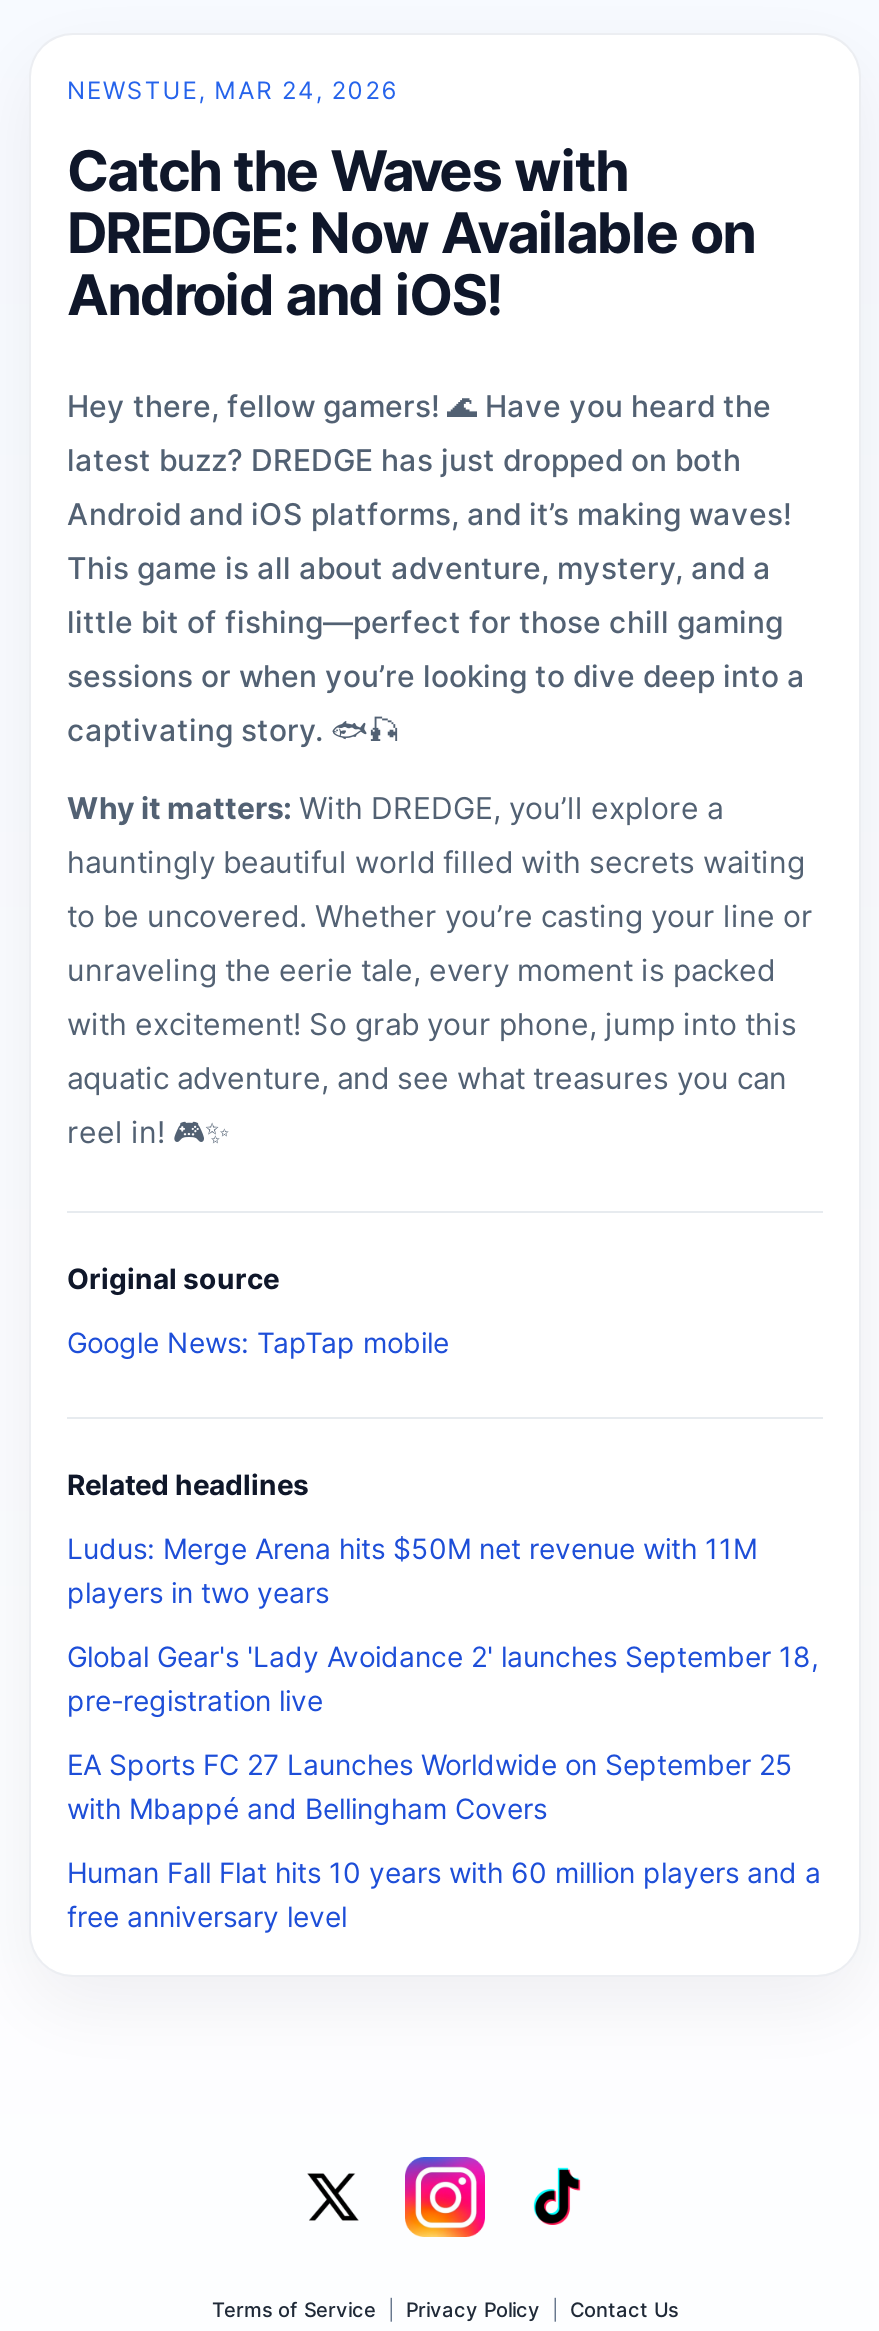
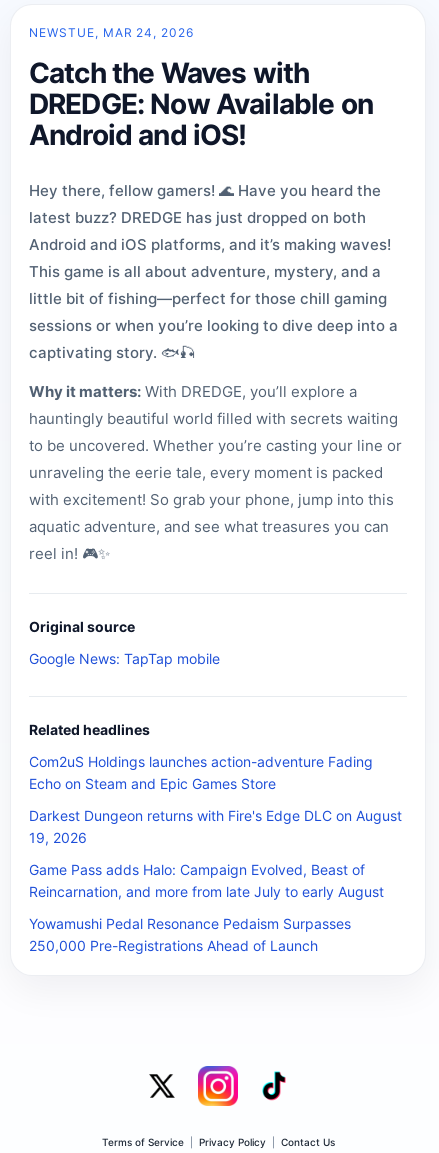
[67,1531,757,1609] Ludus: Merge Arena hits $50M net revenue with 11M | players in two years -> [29,753,373,792] Com2uS Holdings launches action-adventure Fading | Echo on Steam and Epic Games Store
[67,1639,819,1717] Global Gear's 'Lady Avoidance 2' launches September 18, | pre-registration live -> [29,807,402,846] Darkest Dungeon returns with Fire's Edge DLC on August | 19, 2026
[67,1747,793,1825] EA Sports FC 27 Launches Worldwide on September 25 | with Mbappé and Bellingham Covers -> [29,861,384,900] Game Pass adds Halo: Campaign Evolved, Beast of | Reincarnation, and more from late July to early August
[67,1855,821,1933] Human Fall Flat hits 10 years with 60 million players and a | free anniversary level -> [29,915,351,954] Yowamushi Pedal Resonance Pedaism Surpasses | 250,000 Pre-Registrations Ahead of Launch

